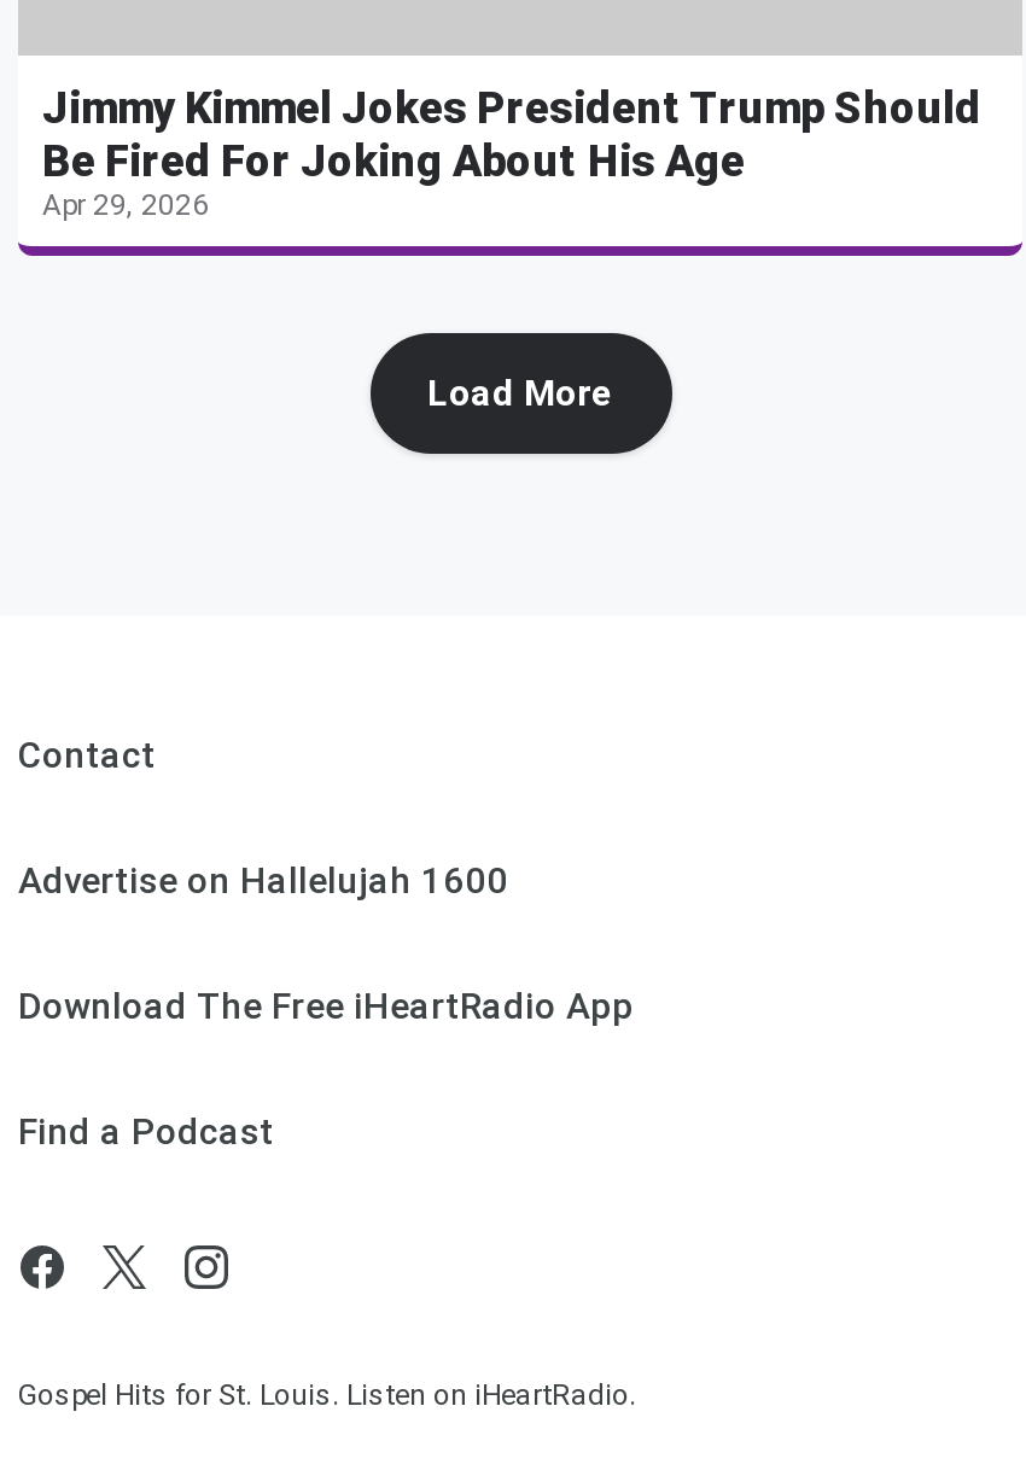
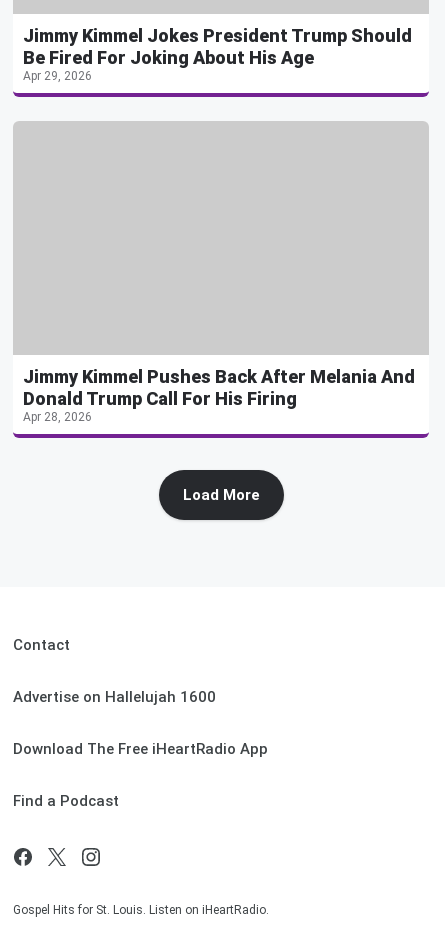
none -> [23,366,415,424] Jimmy Kimmel Pushes Back After Melania And | Donald Trump Call For His Firing | Apr 28, 2026

